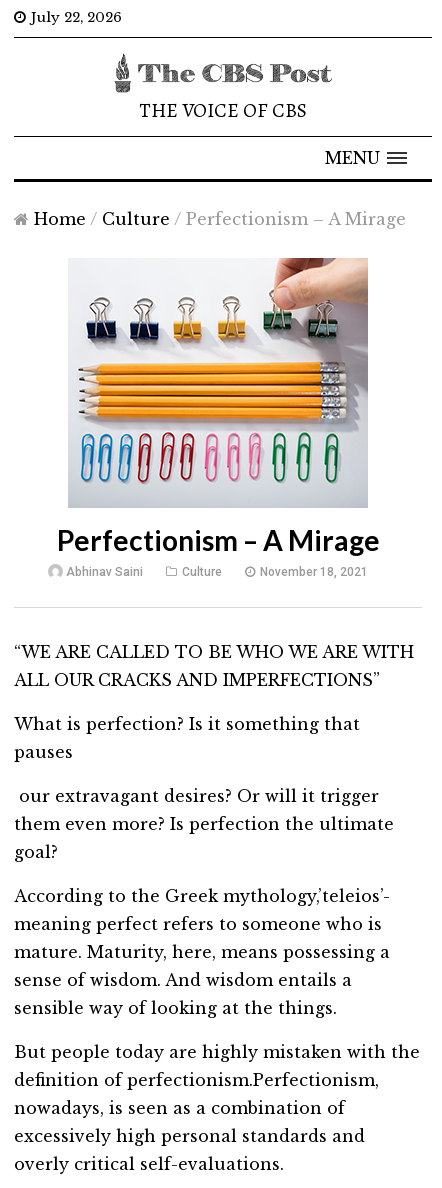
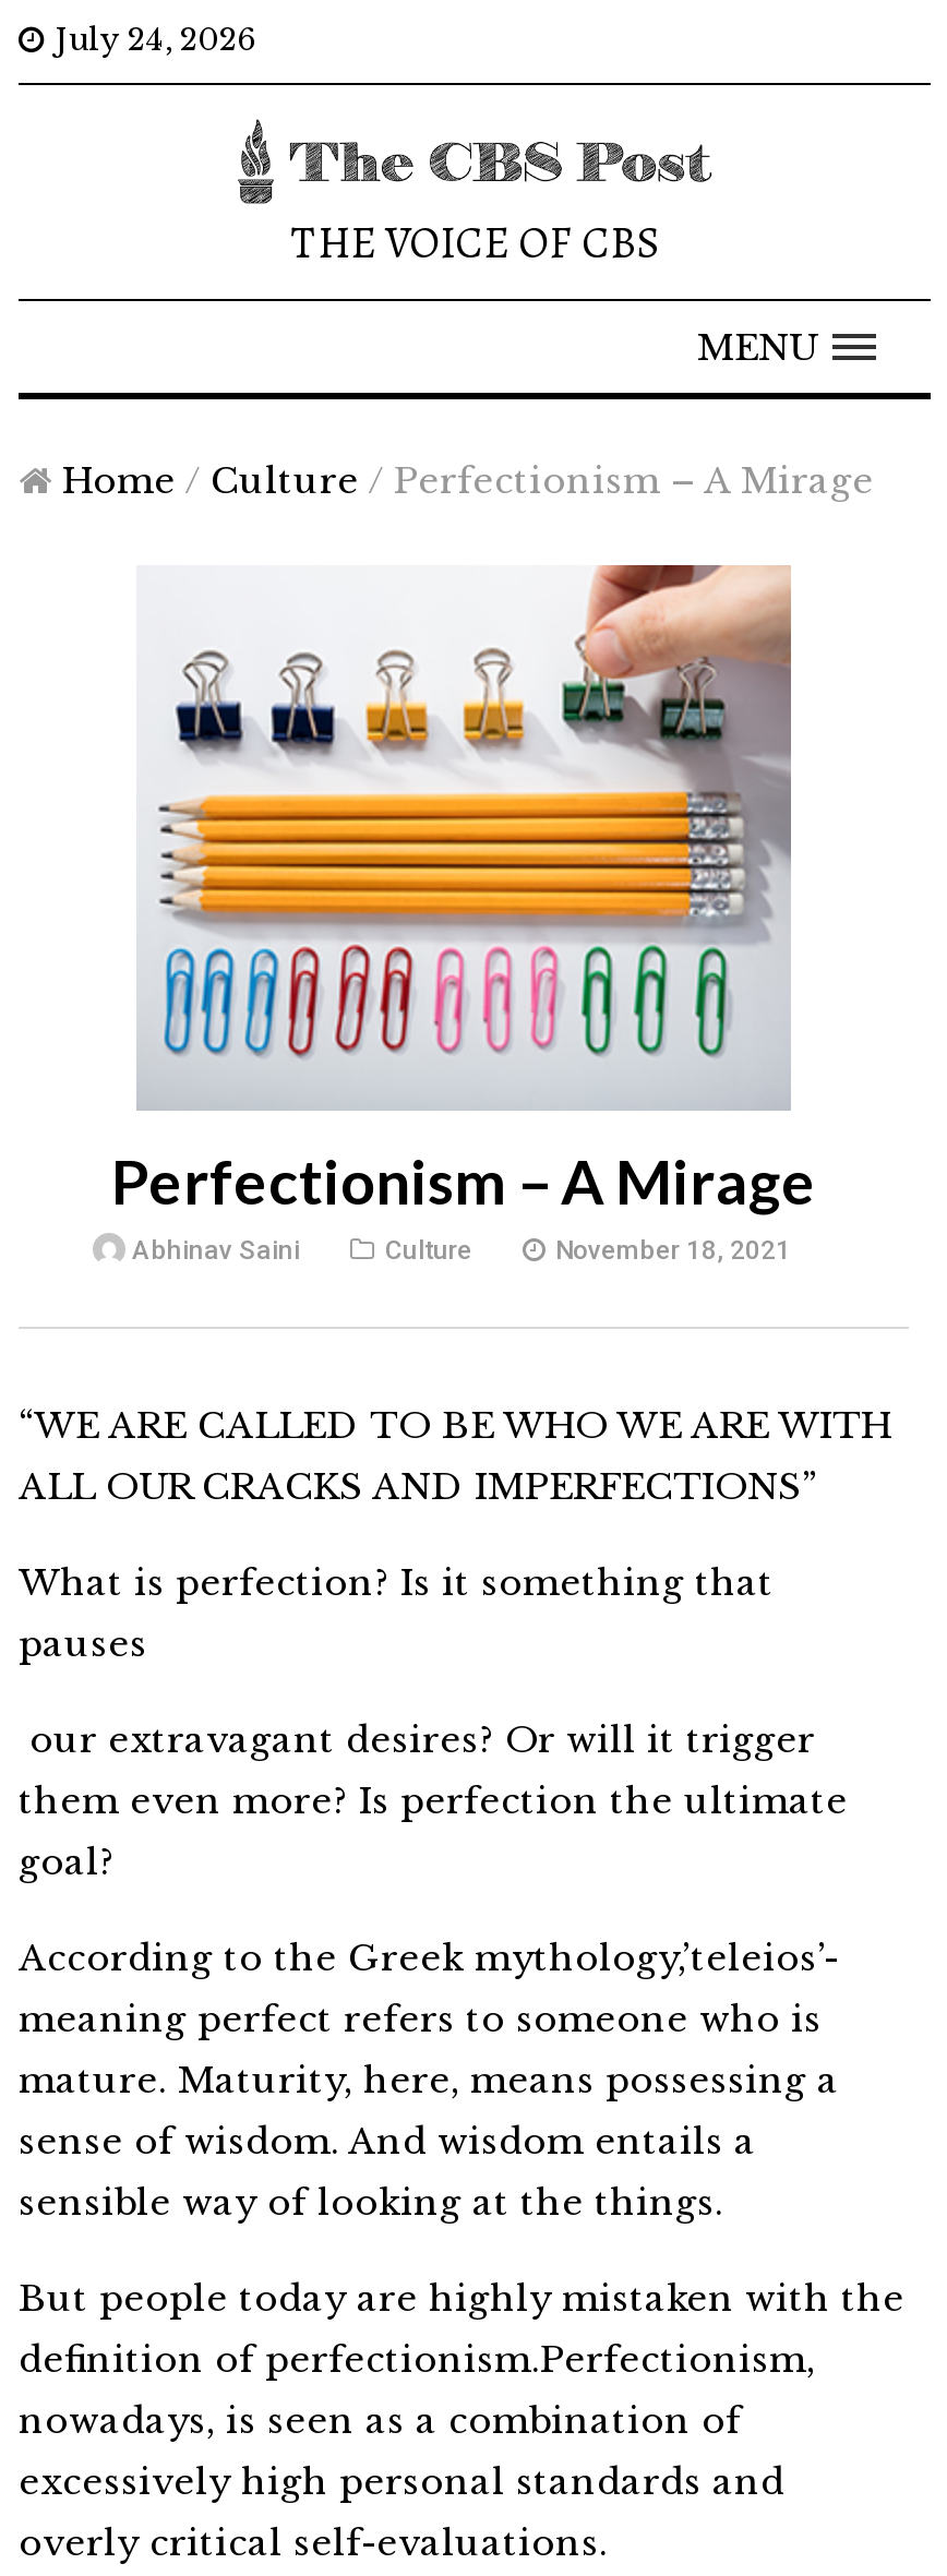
[31,9,122,26] July 22, 2026 -> [56,22,256,59] July 24, 2026

